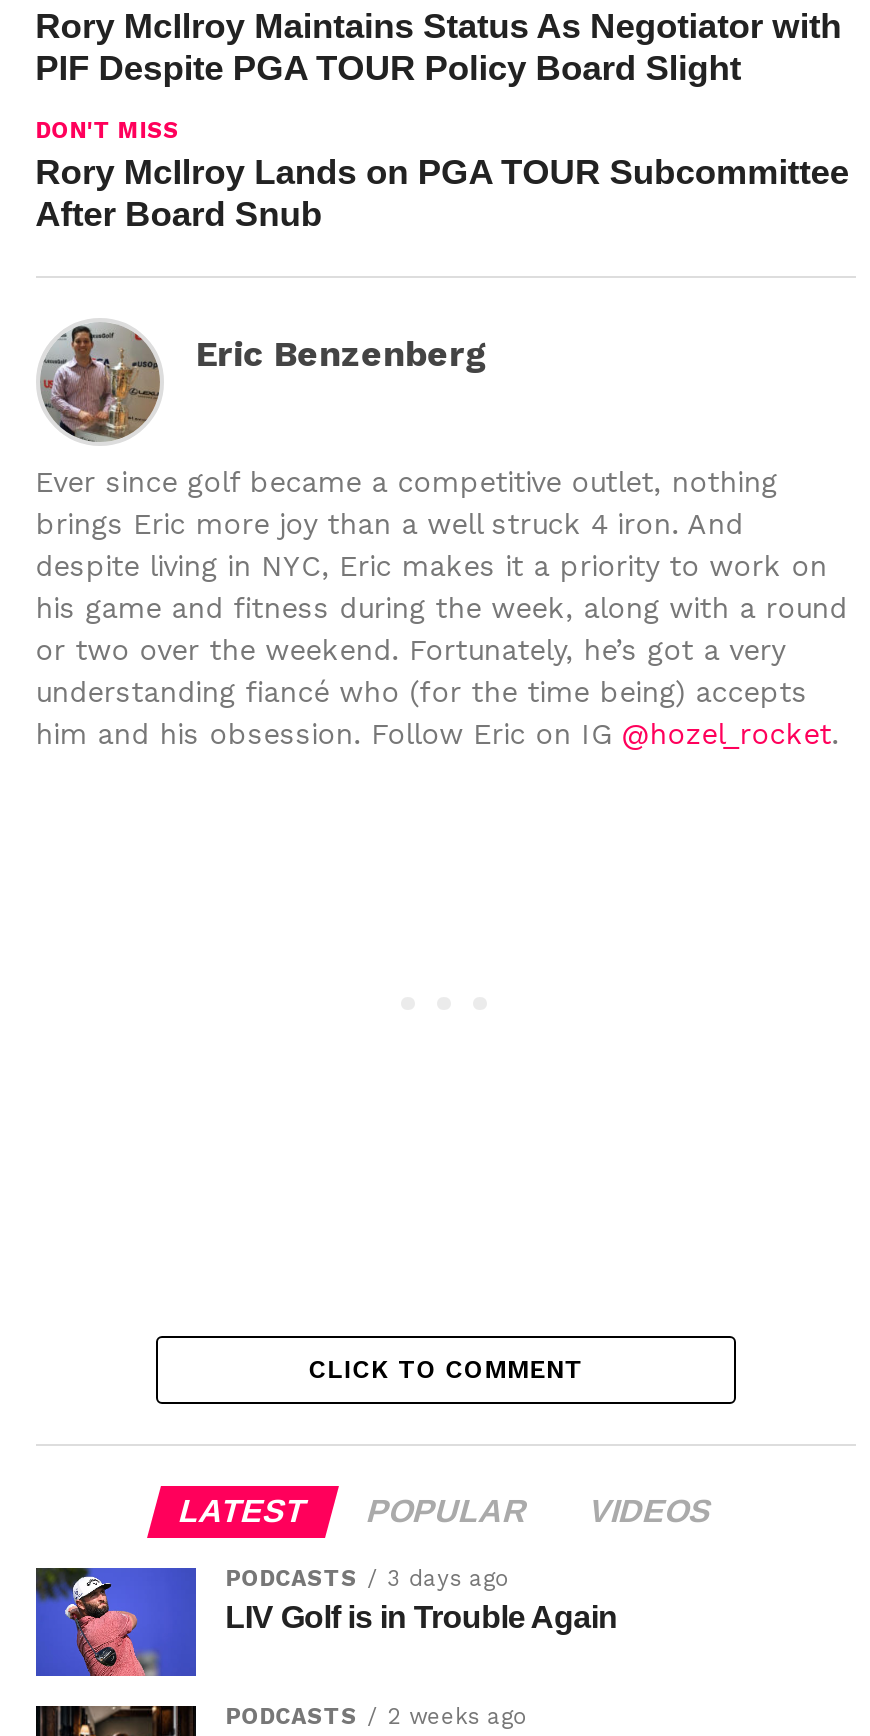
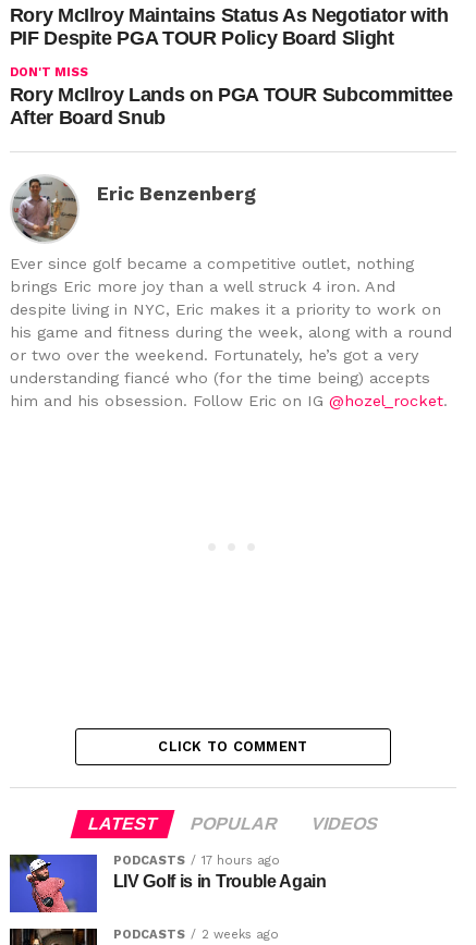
[225,1567,511,1593] PODCASTS 3 days ago -> [113,853,280,867] PODCASTS 17 hours ago

